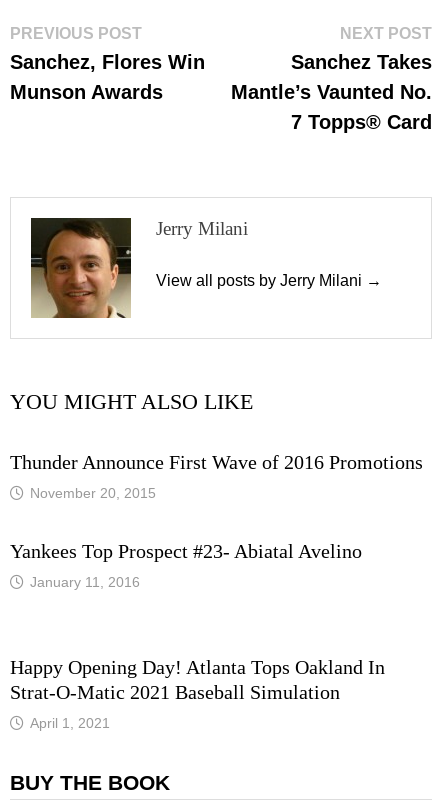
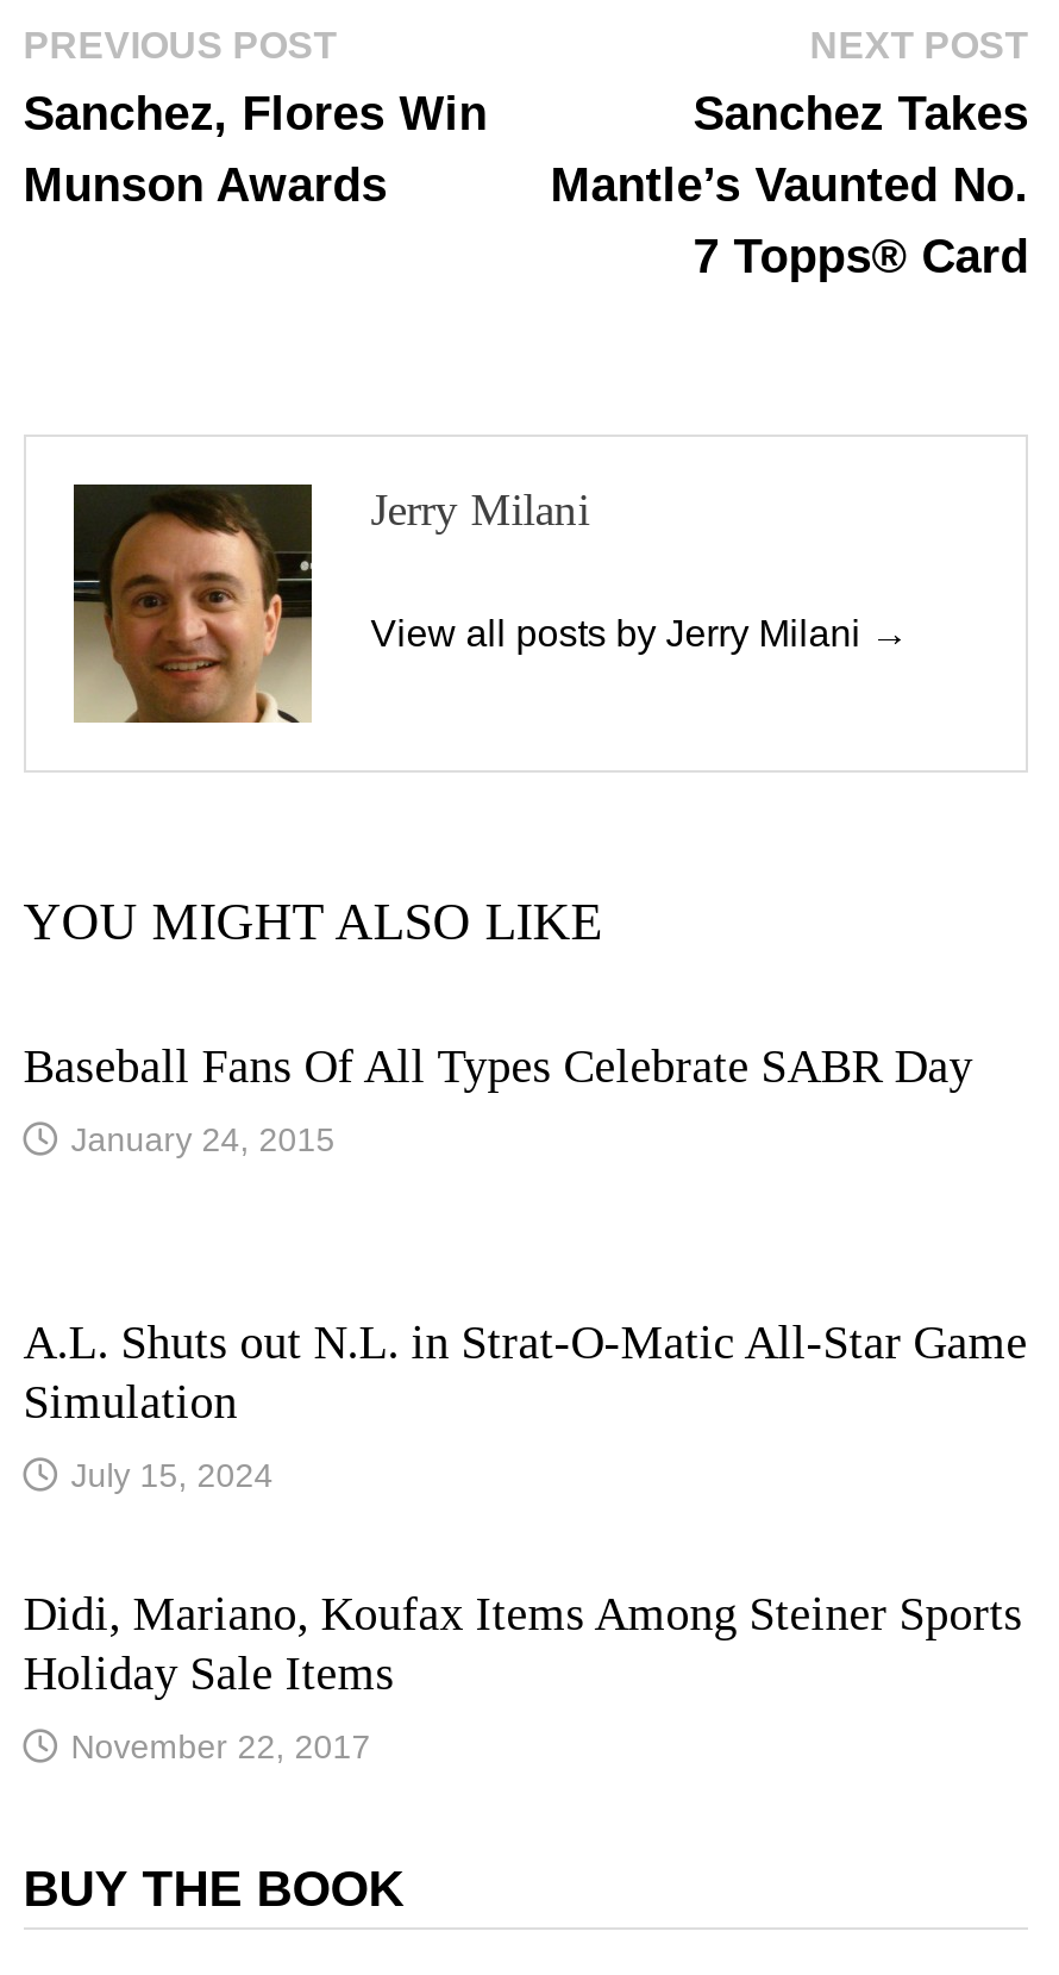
[10,451,423,473] Thunder Announce First Wave of 2016 Promotions -> [23,1039,973,1092] Baseball Fans Of All Types Celebrate SABR Day
[30,485,156,501] November 20, 2015 -> [71,1120,335,1158] January 24, 2015
[10,540,362,562] Yankees Top Prospect #23- Abiatal Avelino -> [23,1315,1028,1427] A.L. Shuts out N.L. in Strat-O-Matic All-Star Game | Simulation
[30,574,140,590] January 11, 2016 -> [71,1456,273,1494] July 15, 2024
[10,656,385,703] Happy Opening Day! Atlanta Tops Oakland In | Strat-O-Matic 2021 Baseball Simulation -> [23,1587,1023,1699] Didi, Mariano, Koufax Items Among Steiner Sports | Holiday Sale Items
[30,715,110,731] April 1, 2021 -> [71,1727,371,1765] November 22, 2017

